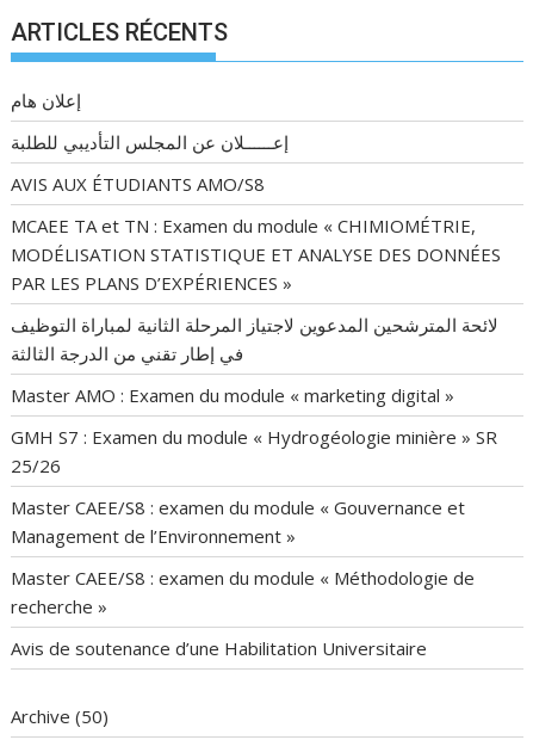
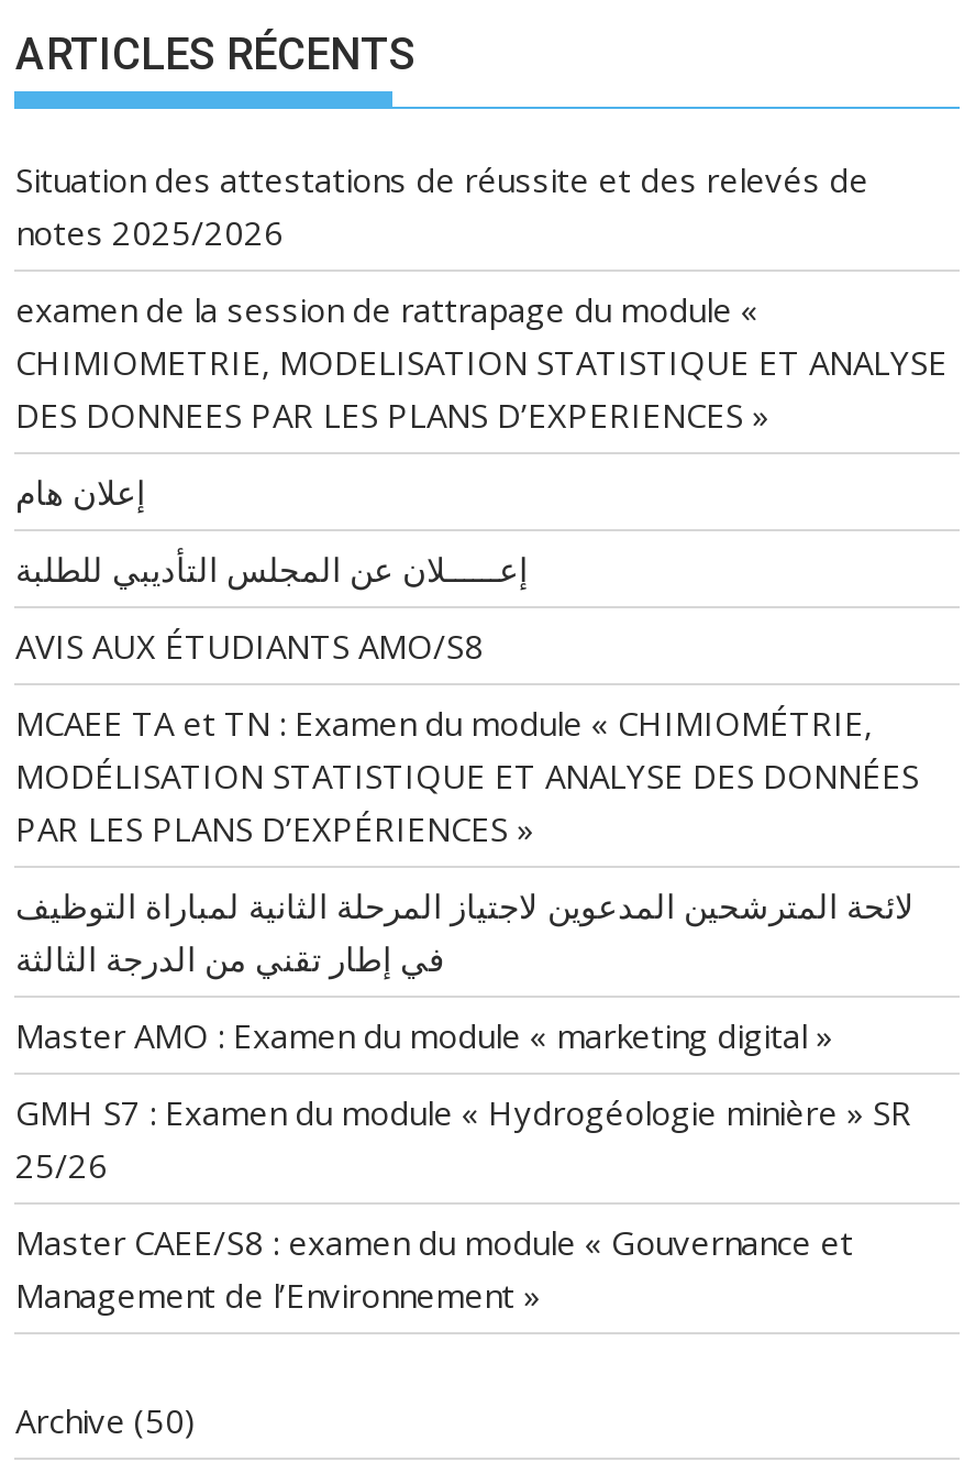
none -> [15,157,948,437] Situation des attestations de réussite et des relevés de | notes 2025/2026 | examen de la session de rattrapage du module « | CHIMIOMETRIE, MODELISATION STATISTIQUE ET ANALYSE | DES DONNEES PAR LES PLANS D’EXPERIENCES »
moved [11,88,501,548] -> [15,470,919,1317]: إعلان هام | إعــــــلان عن المجلس التأديبي للطلبة | AVIS AUX ÉTUDIANTS AMO/S8 | ... | Master CAEE/S8 : examen du module « Gouvernance et | Management de l’Environnement »
[11,566,475,660] Master CAEE/S8 : examen du module « Méthodologie de | recherche » | Avis de soutenance d’une Habilitation Universitaire -> none

